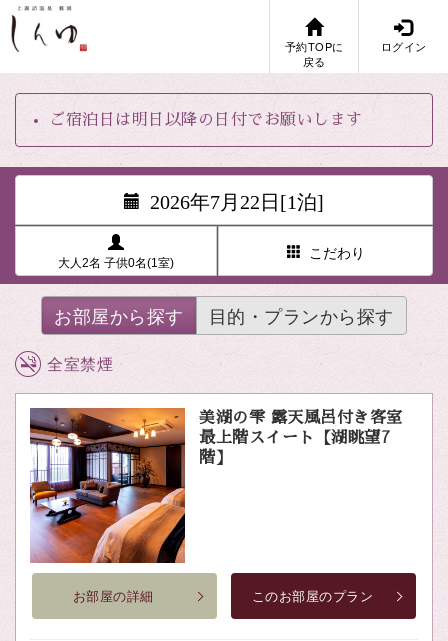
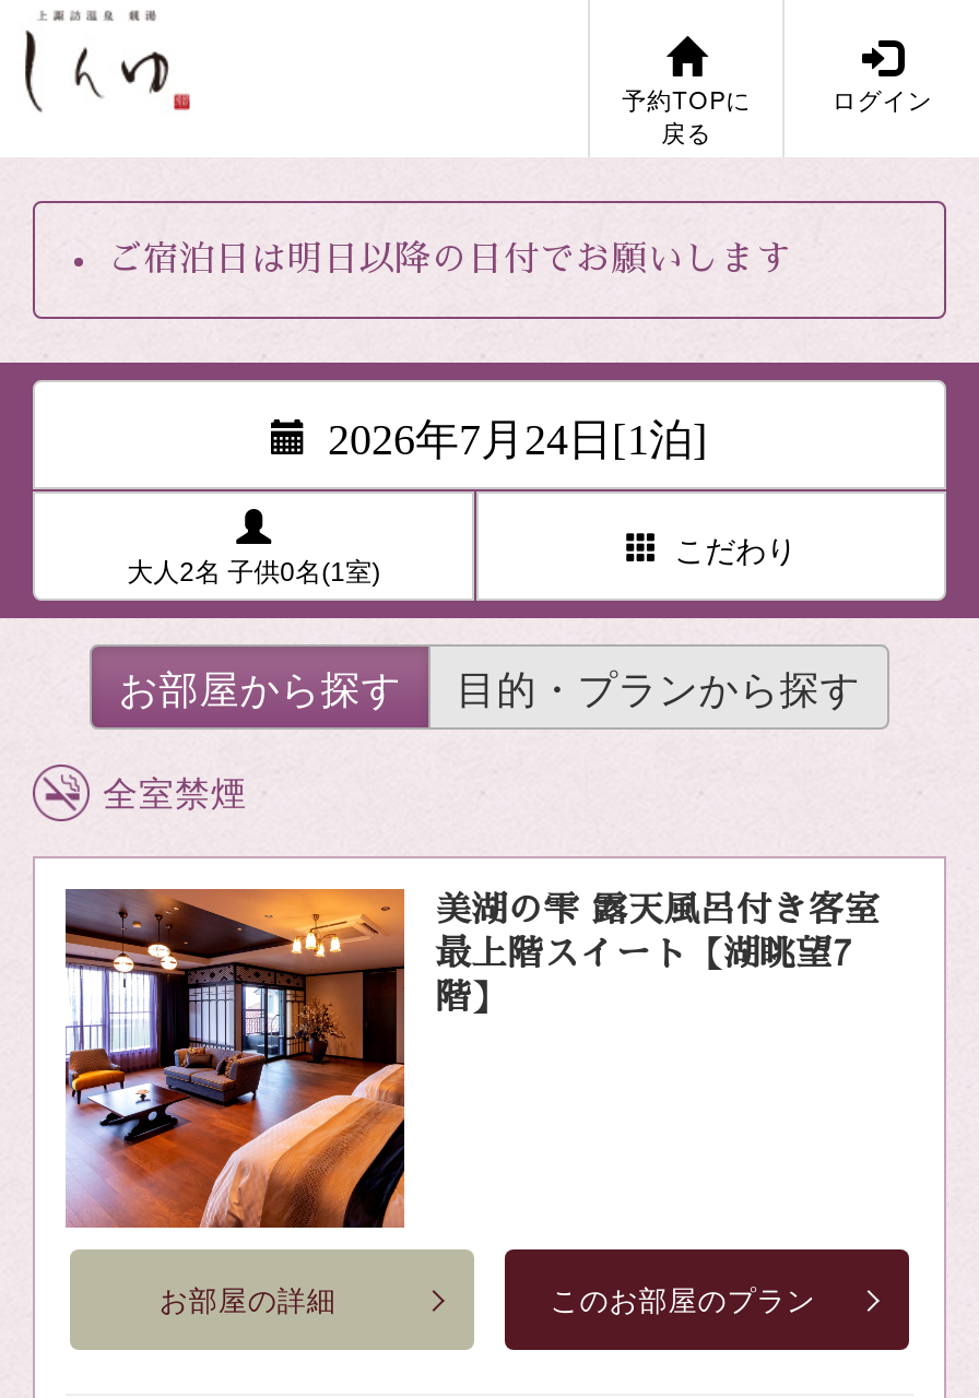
[150,187,324,211] 2026年7月22日[1泊] -> [328,406,708,459] 2026年7月24日[1泊]

